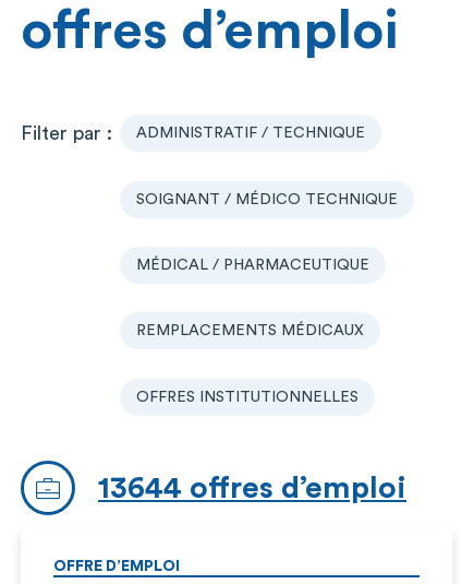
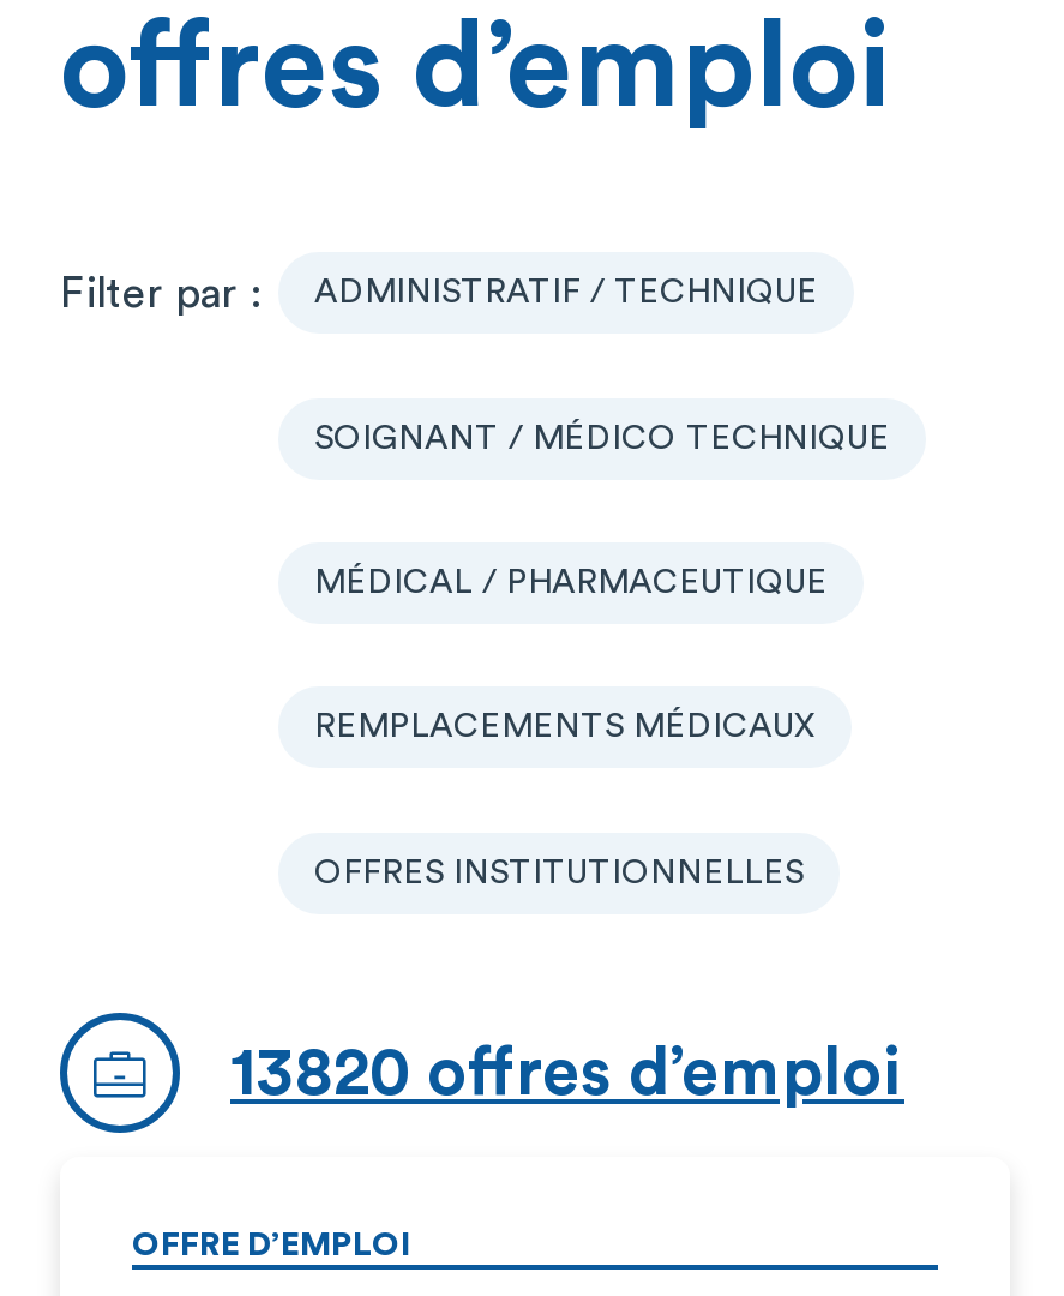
[98,472,406,503] 13644 offres d’emploi -> [230,1039,904,1106] 13820 offres d’emploi

